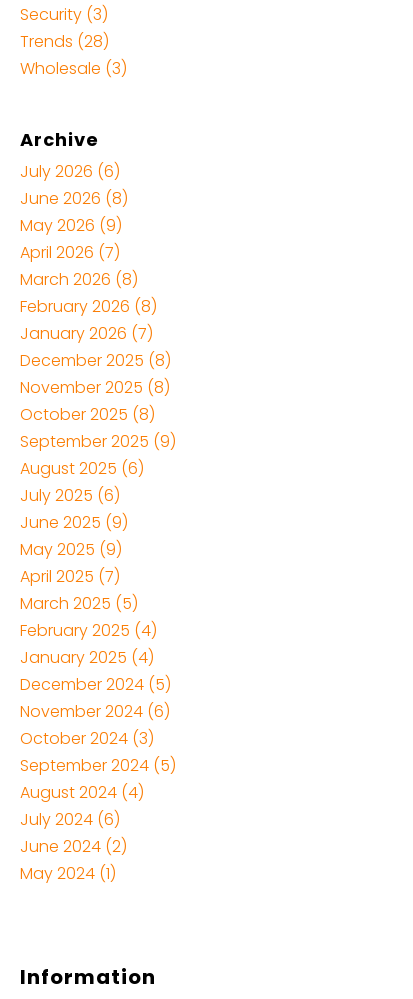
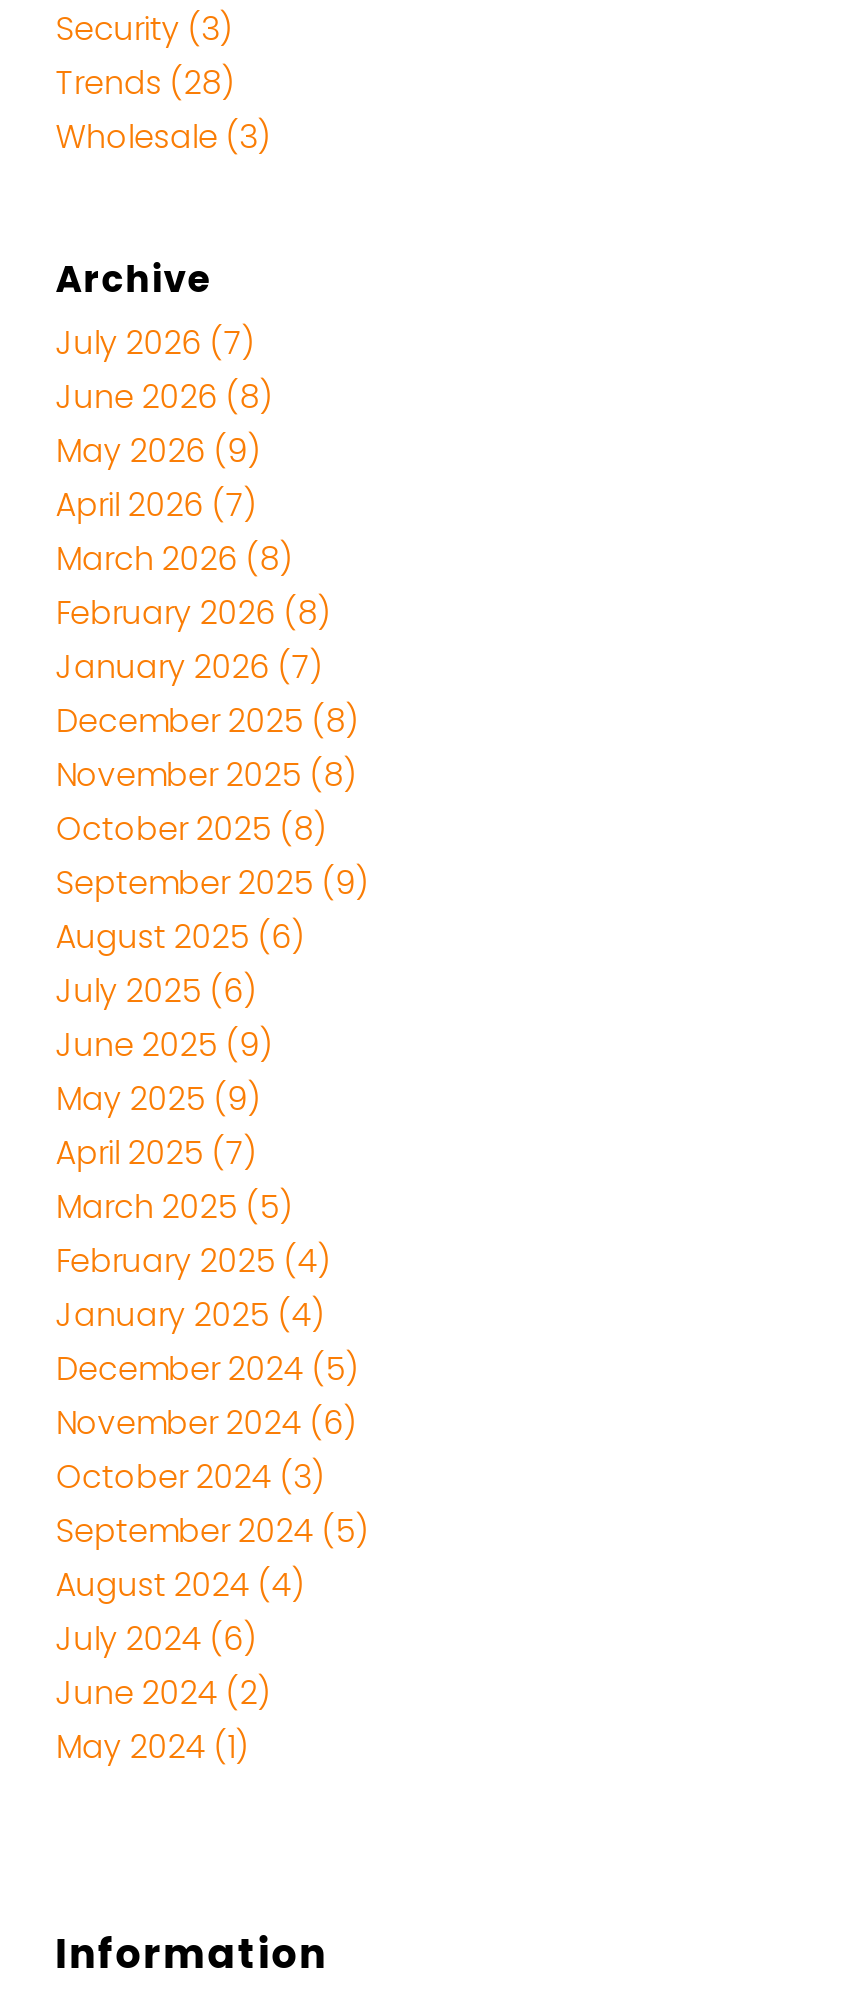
[20,160,120,183] July 2026 (6) -> [56,321,254,367] July 2026 (7)

